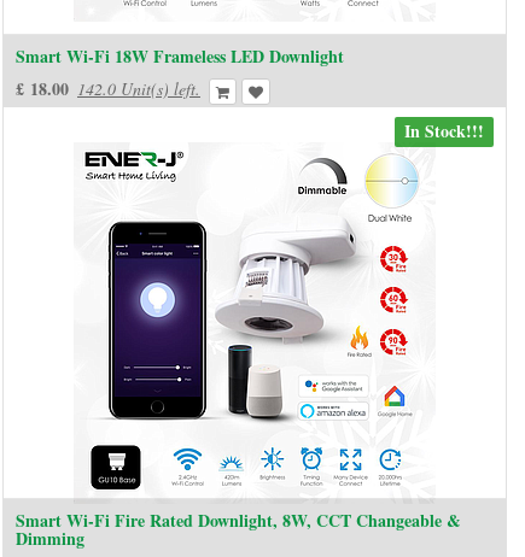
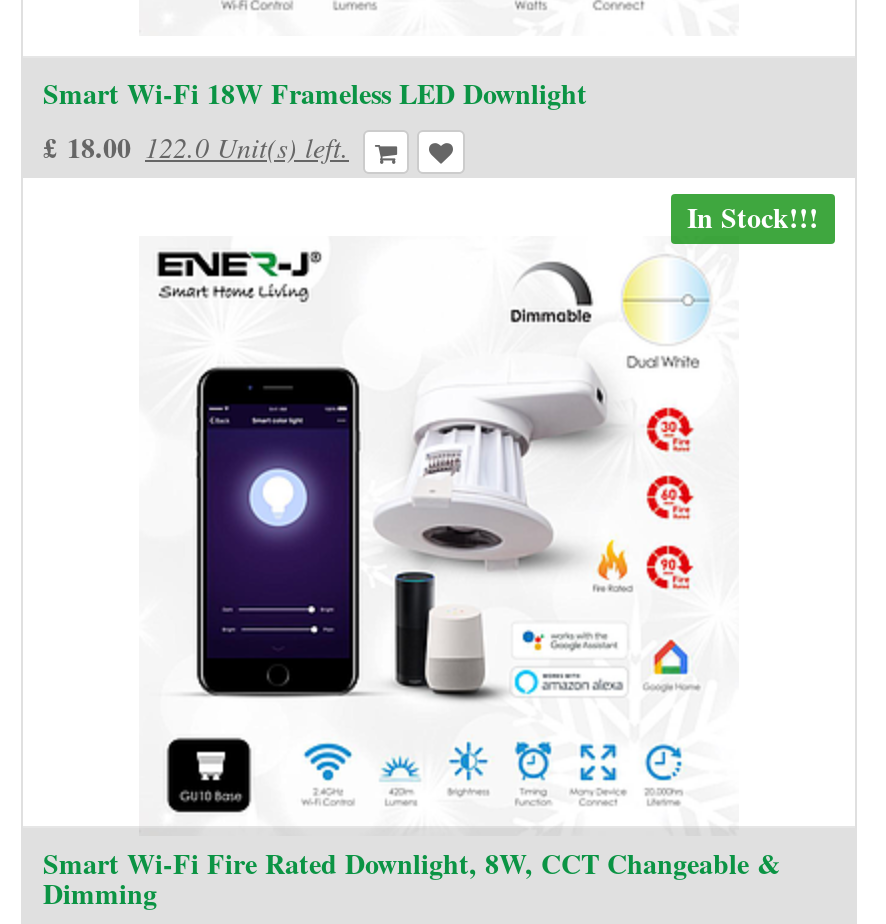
[16,76,200,102] £18.00 142.0 Unit(s) left. -> [43,126,349,168] £18.00 122.0 Unit(s) left.

